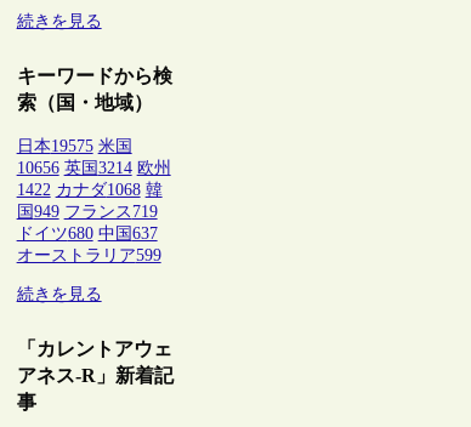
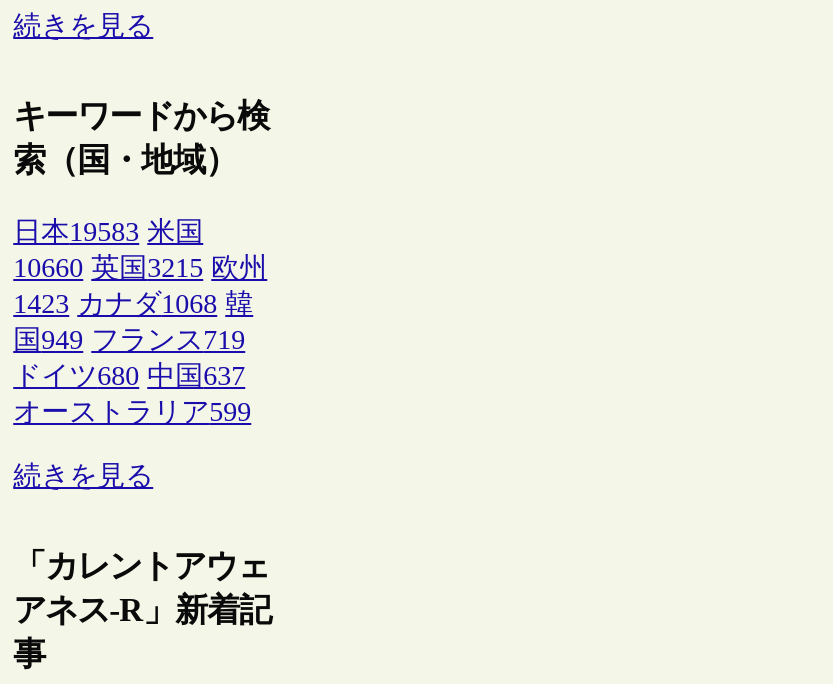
[17,137,132,155] 日本19575 米国 -> [13,217,203,247] 日本19583 米国
[17,159,171,177] 10656 英国3214 欧州 -> [13,253,267,283] 10660 英国3215 欧州
[17,181,162,199] 1422 カナダ1068 韓 -> [13,289,253,319] 1423 カナダ1068 韓

